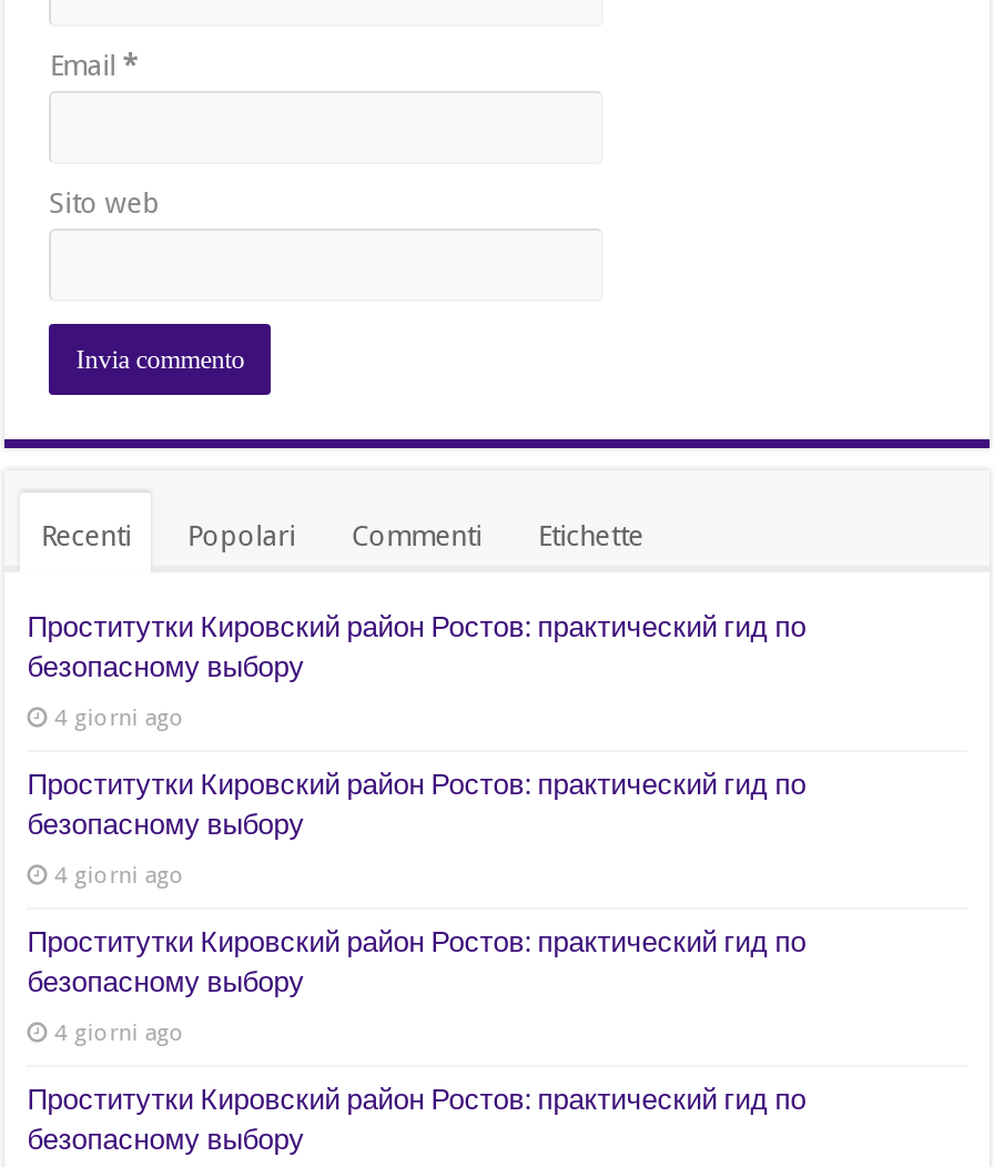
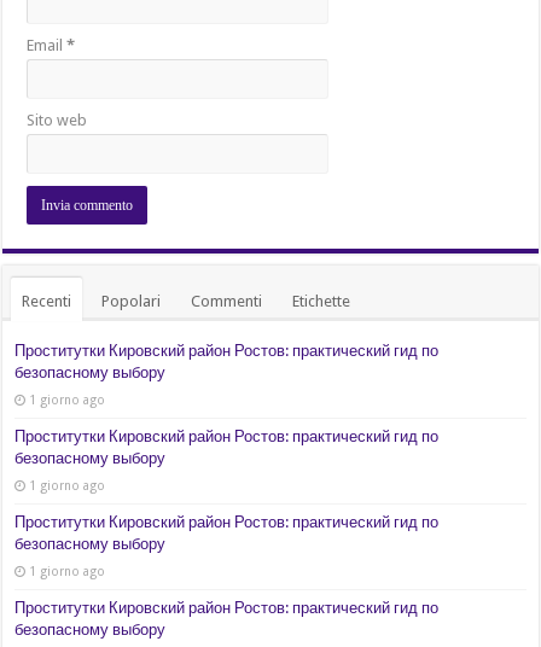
[54,704,185,731] 4 giorni ago -> [29,393,105,407] 1 giorno ago
[54,861,185,888] 4 giorni ago -> [29,478,105,493] 1 giorno ago
[54,1019,185,1046] 4 giorni ago -> [29,564,105,579] 1 giorno ago

